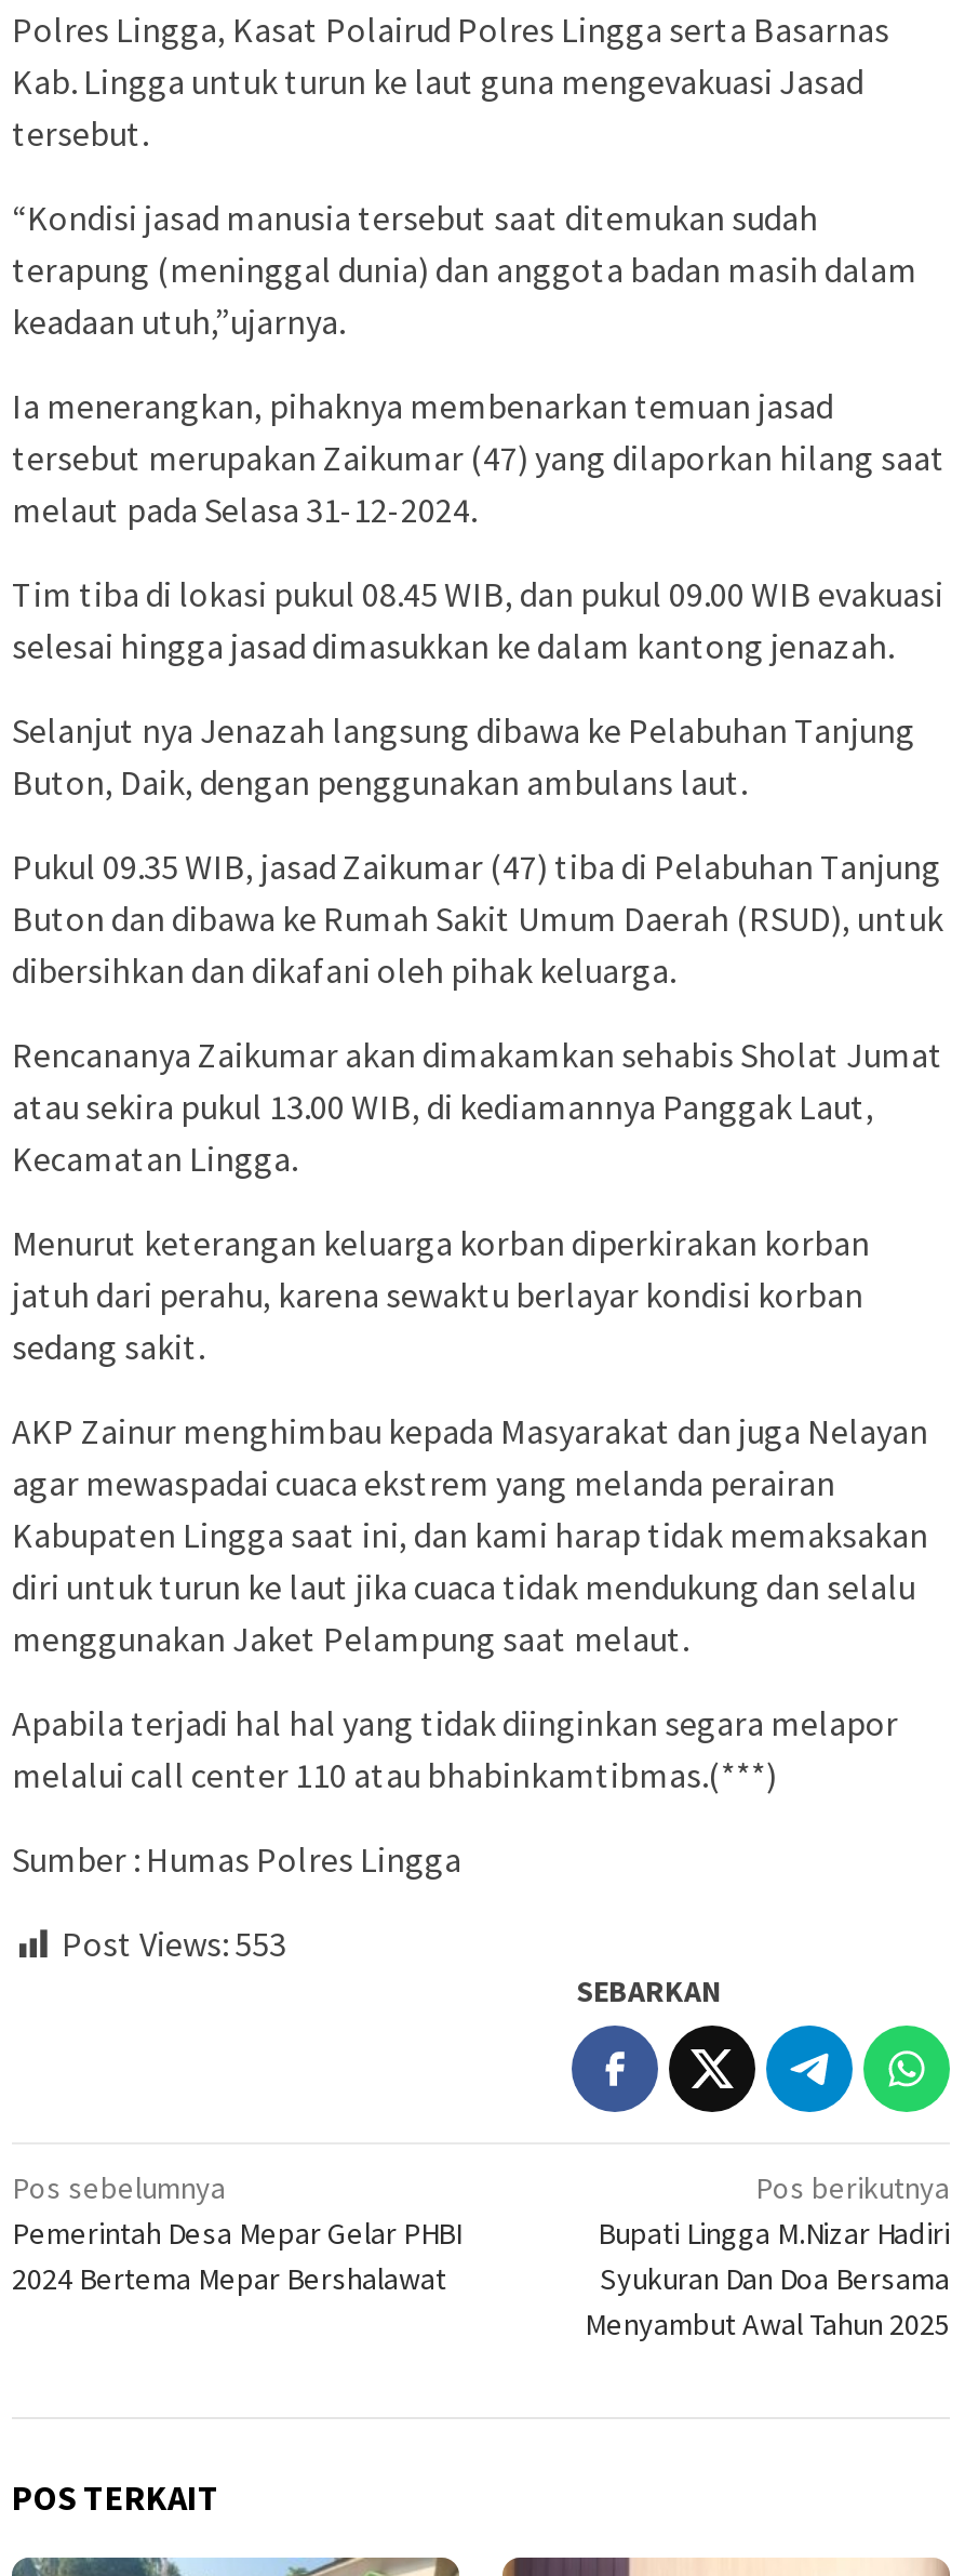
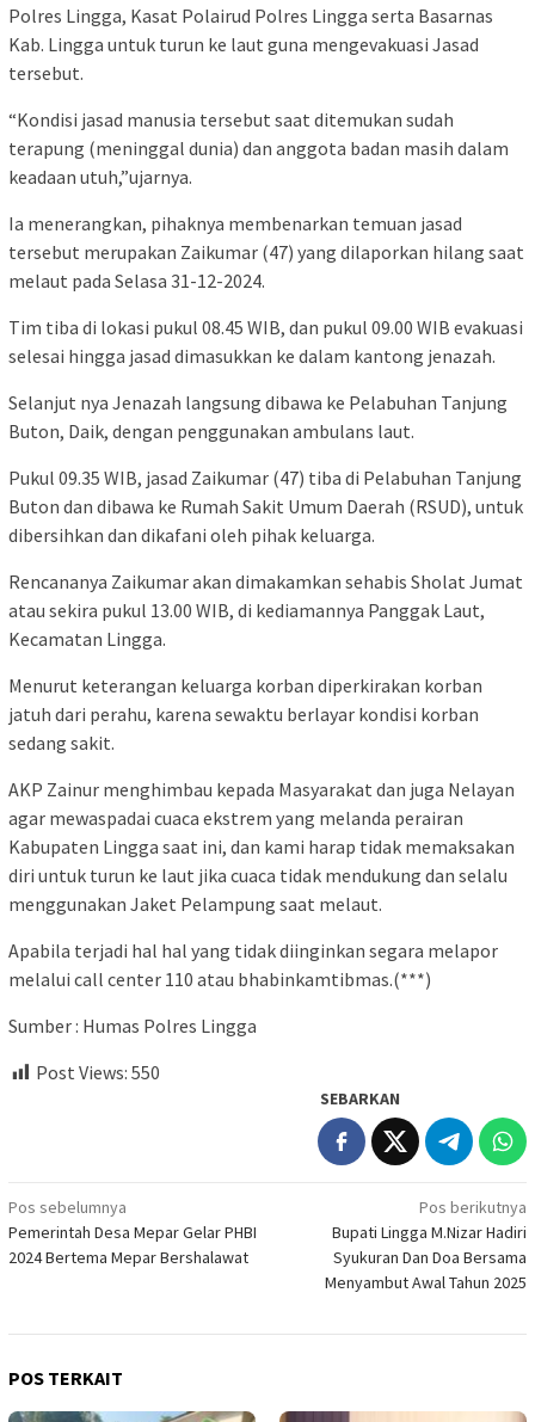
[62,1920,286,1964] Post Views: 553 -> [36,1060,160,1084] Post Views: 550

